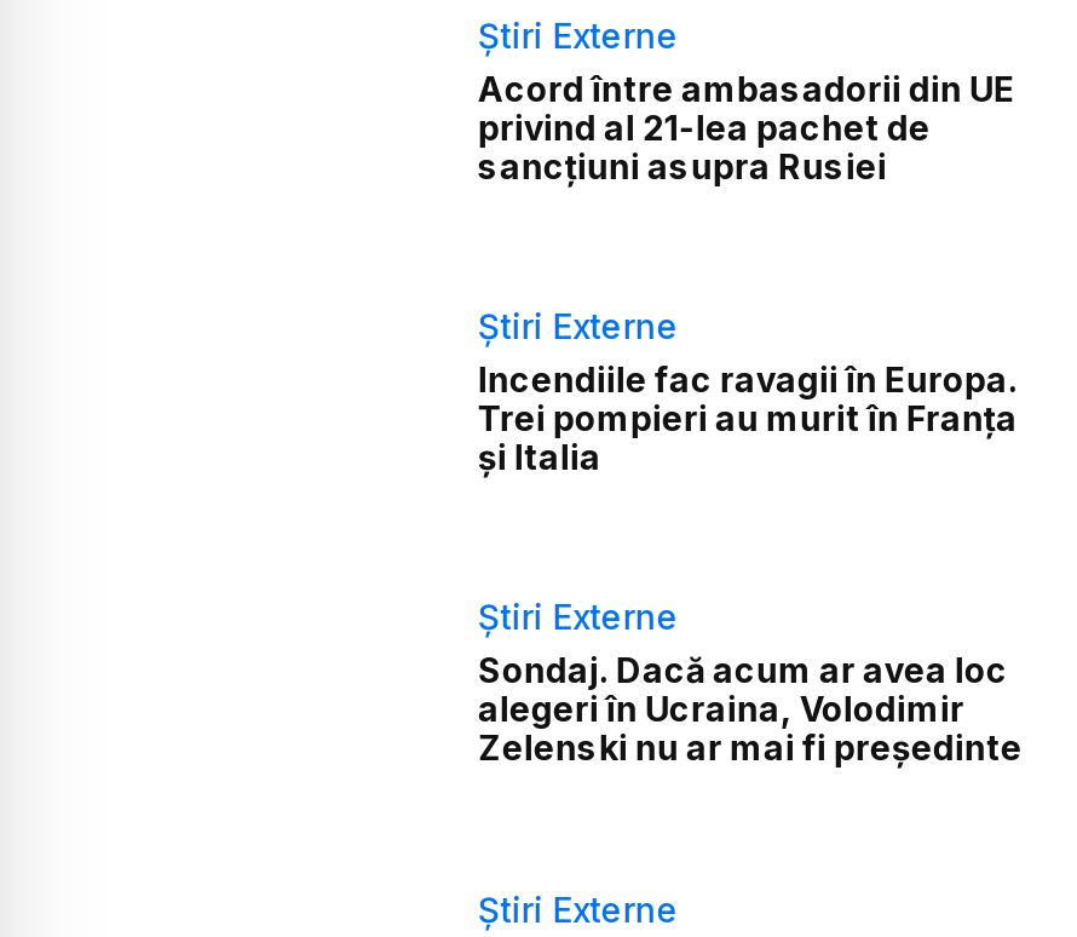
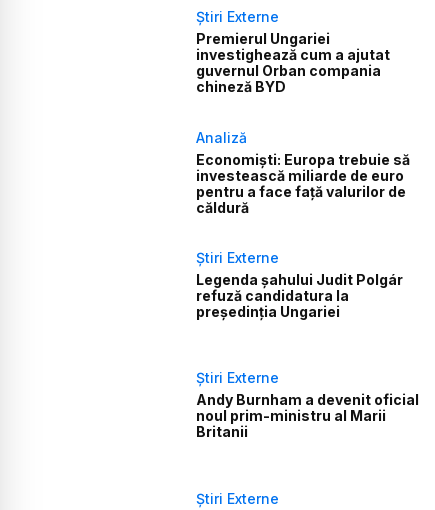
[478,68,1015,186] Acord între ambasadorii din UE | privind al 21-lea pachet de | sancțiuni asupra Rusiei -> [196,30,410,216] Premierul Ungariei | investighează cum a ajutat | guvernul Orban compania | chineză BYD | Analiză | Economiști: Europa trebuie să | investească miliarde de euro | pentru a face față valurilor de | căldură
[478,359,1017,477] Incendiile fac ravagii în Europa. | Trei pompieri au murit în Franța | și Italia -> [196,271,403,320] Legenda șahului Judit Polgár | refuză candidatura la | președinția Ungariei
[478,650,1022,769] Sondaj. Dacă acum ar avea loc | alegeri în Ucraina, Volodimir | Zelenski nu ar mai fi președinte -> [196,391,419,440] Andy Burnham a devenit oficial | noul prim-ministru al Marii | Britanii

